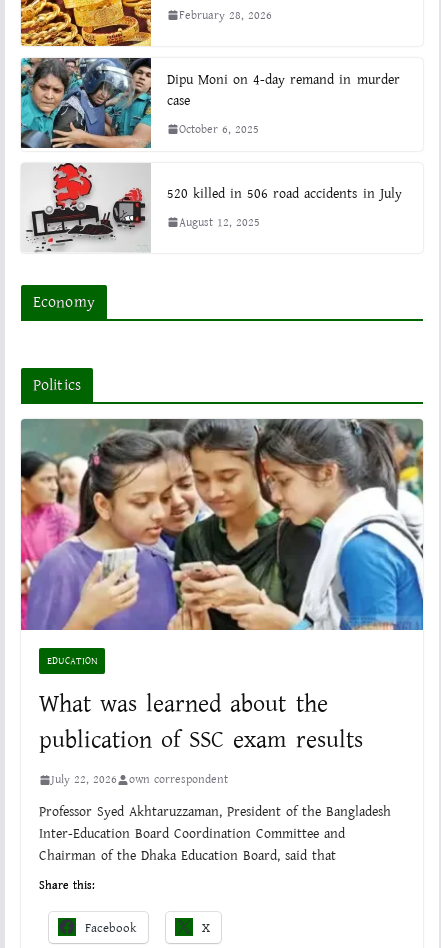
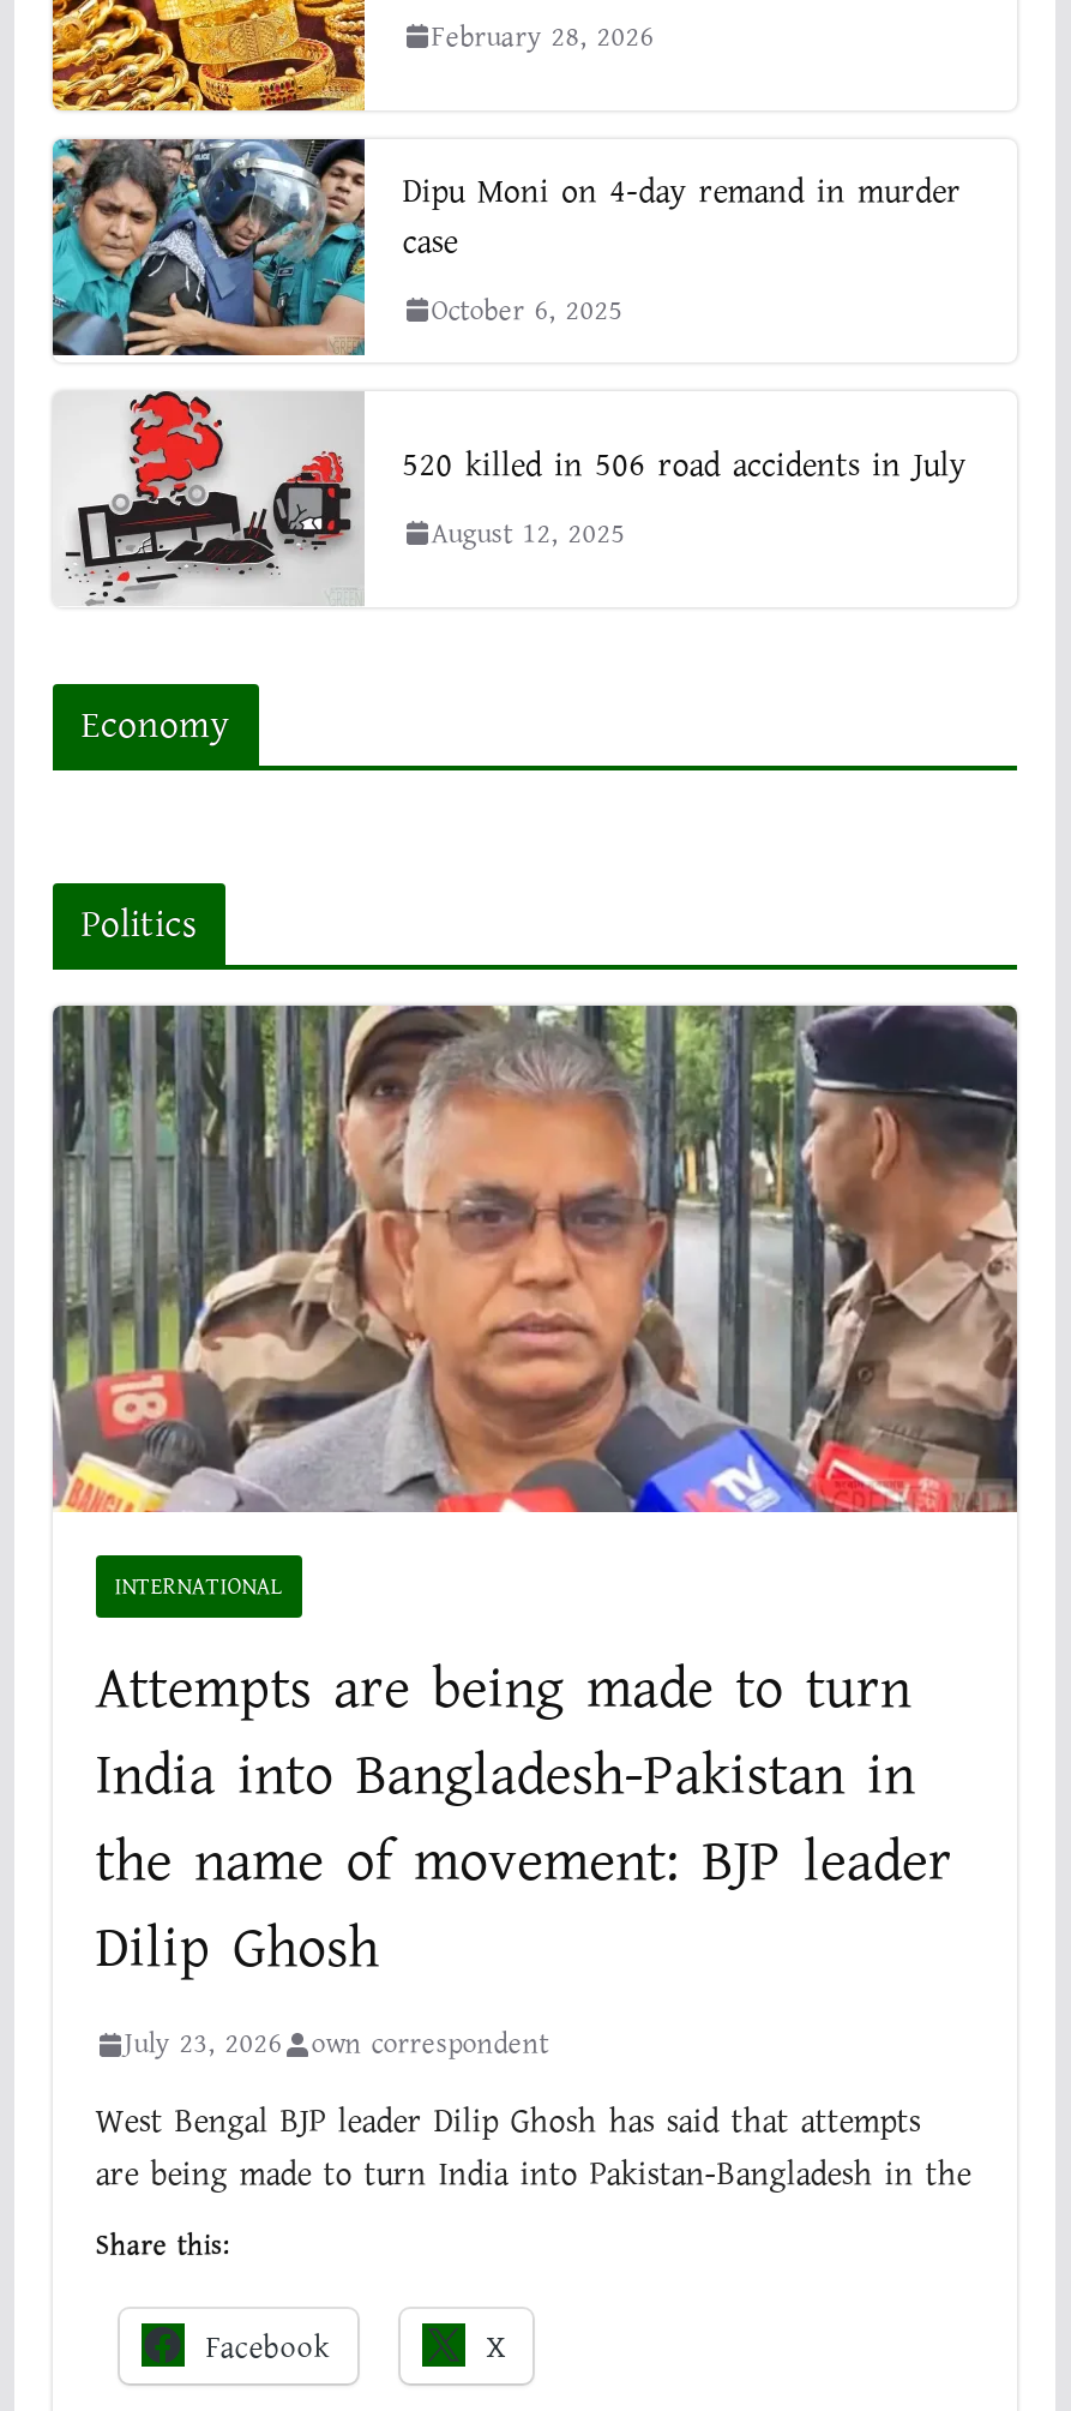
[20,418,424,668] [image] | EDUCATION -> [50,1006,1019,1604] [image] | INTERNATIONAL
[39,687,363,788] What was learned about the | publication of SSC exam results | July 22, 2026 -> [95,1650,952,2065] Attempts are being made to turn | India into Bangladesh-Pakistan in | the name of movement: BJP leader | Dilip Ghosh | July 23, 2026
moved [129,771,228,788] -> [311,2024,549,2065]: own correspondent
[39,802,391,866] Professor Syed Akhtaruzzaman, President of the Bangladesh | Inter-Education Board Coordination Committee and | Chairman of the Dhaka Education Board, said that -> [95,2098,971,2199] West Bengal BJP leader Dilip Ghosh has said that attempts | are being made to turn India into Pakistan-Bangladesh in the

